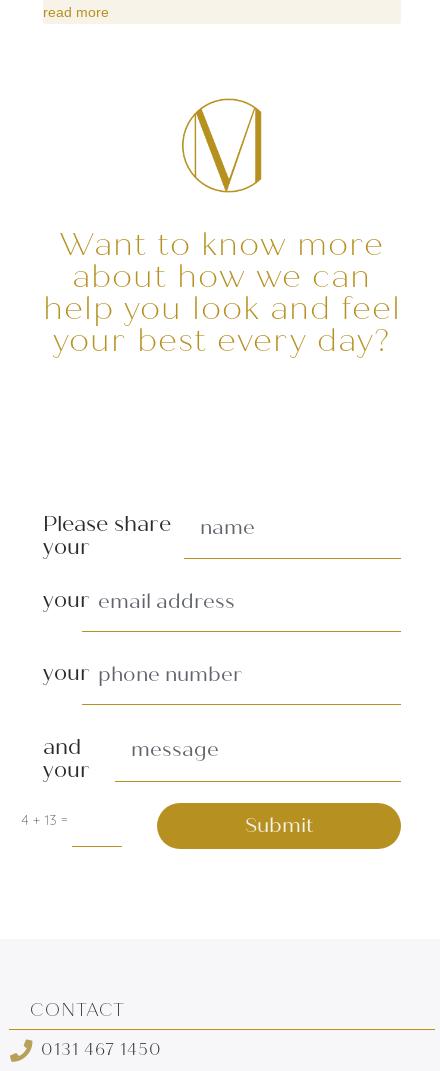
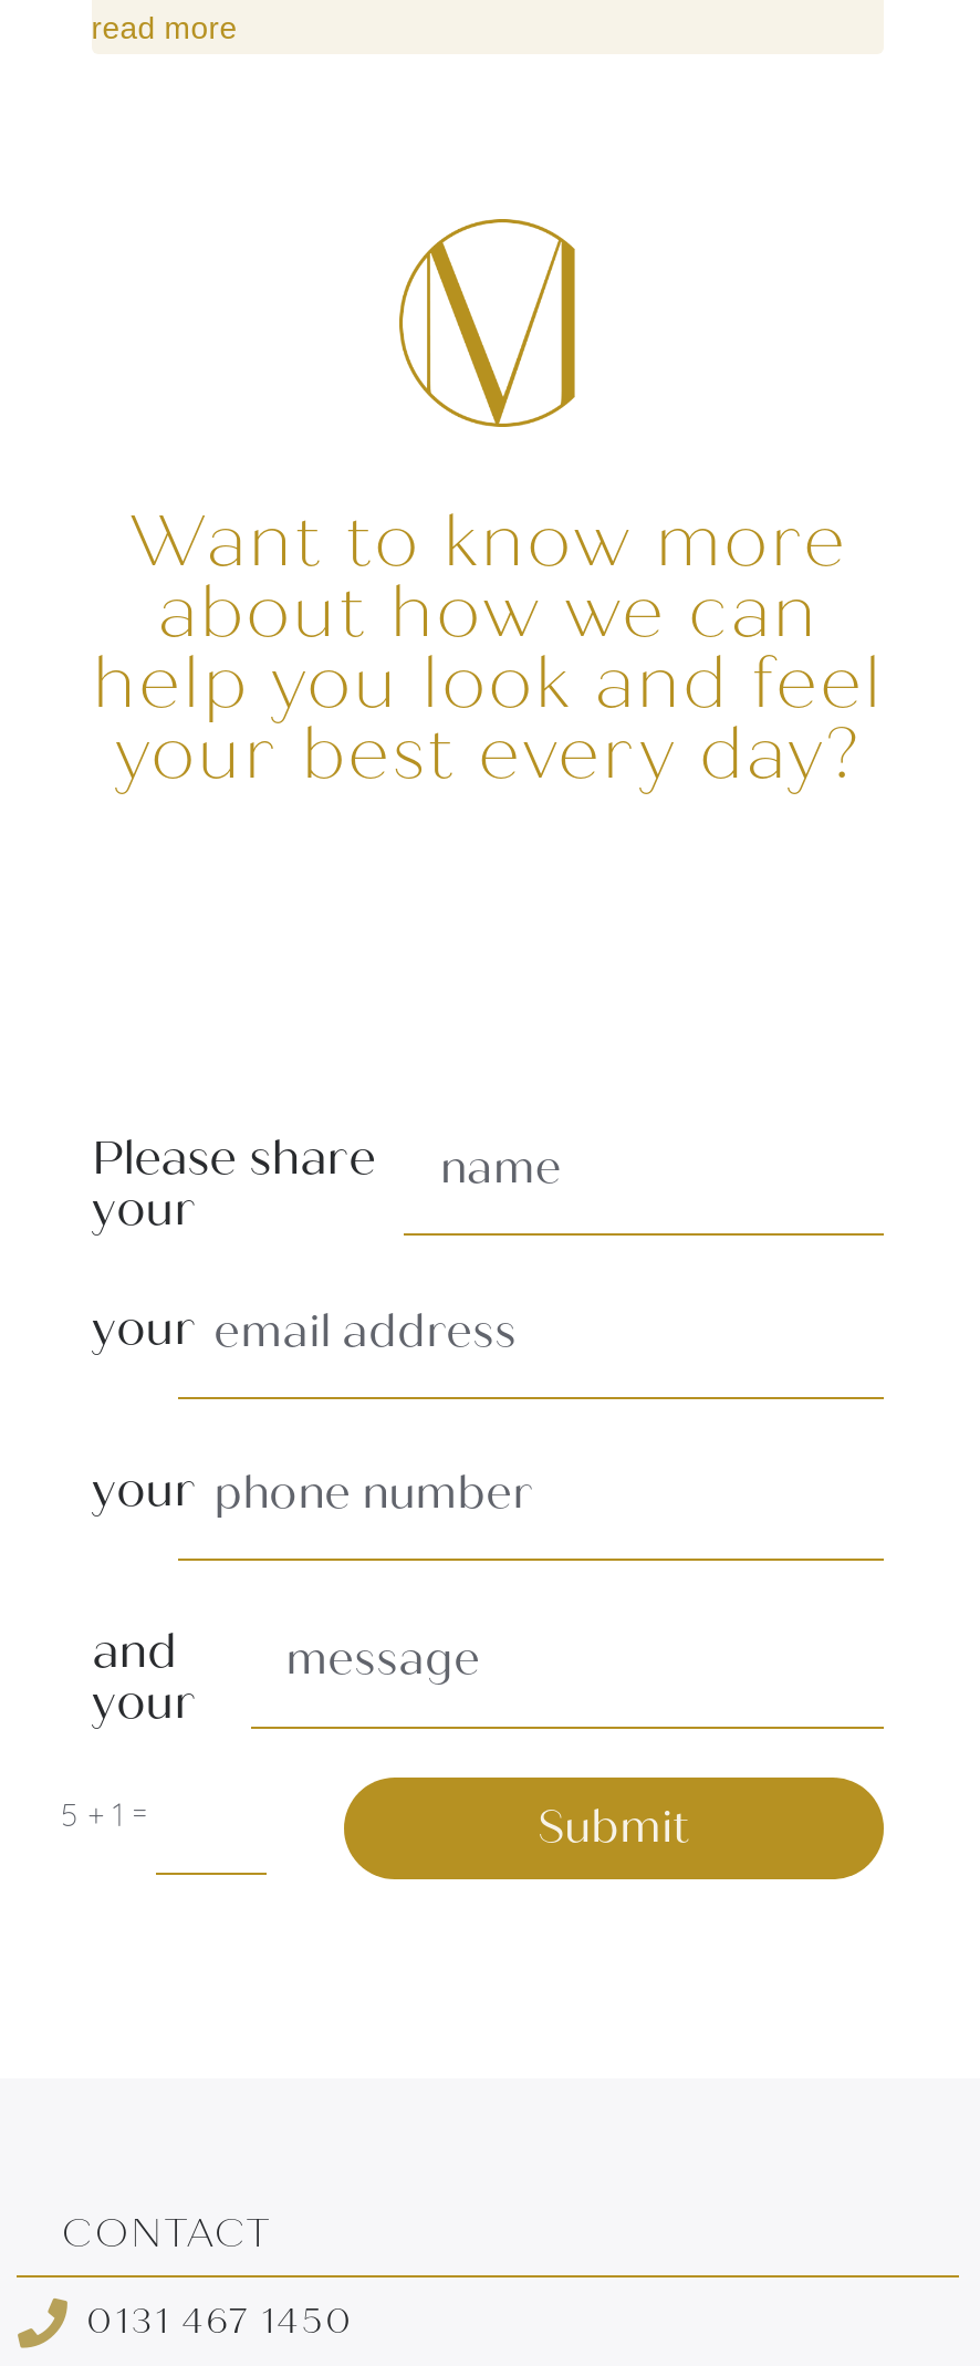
[21,810,72,829] 4 + 13 = -> [61,1793,157,1834] 5 + 1 =

